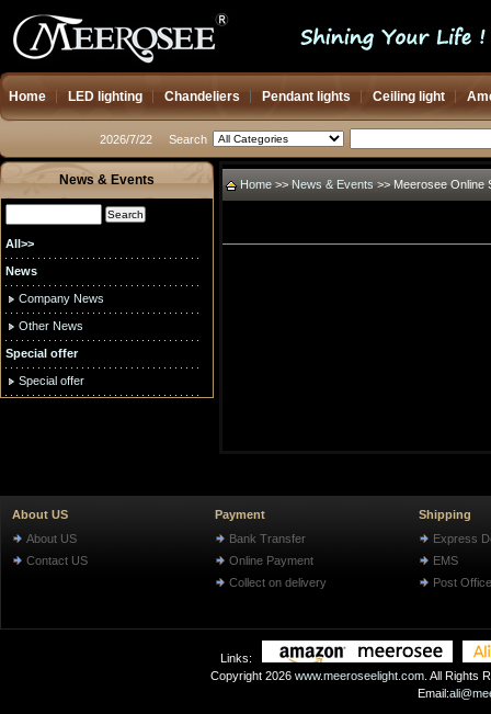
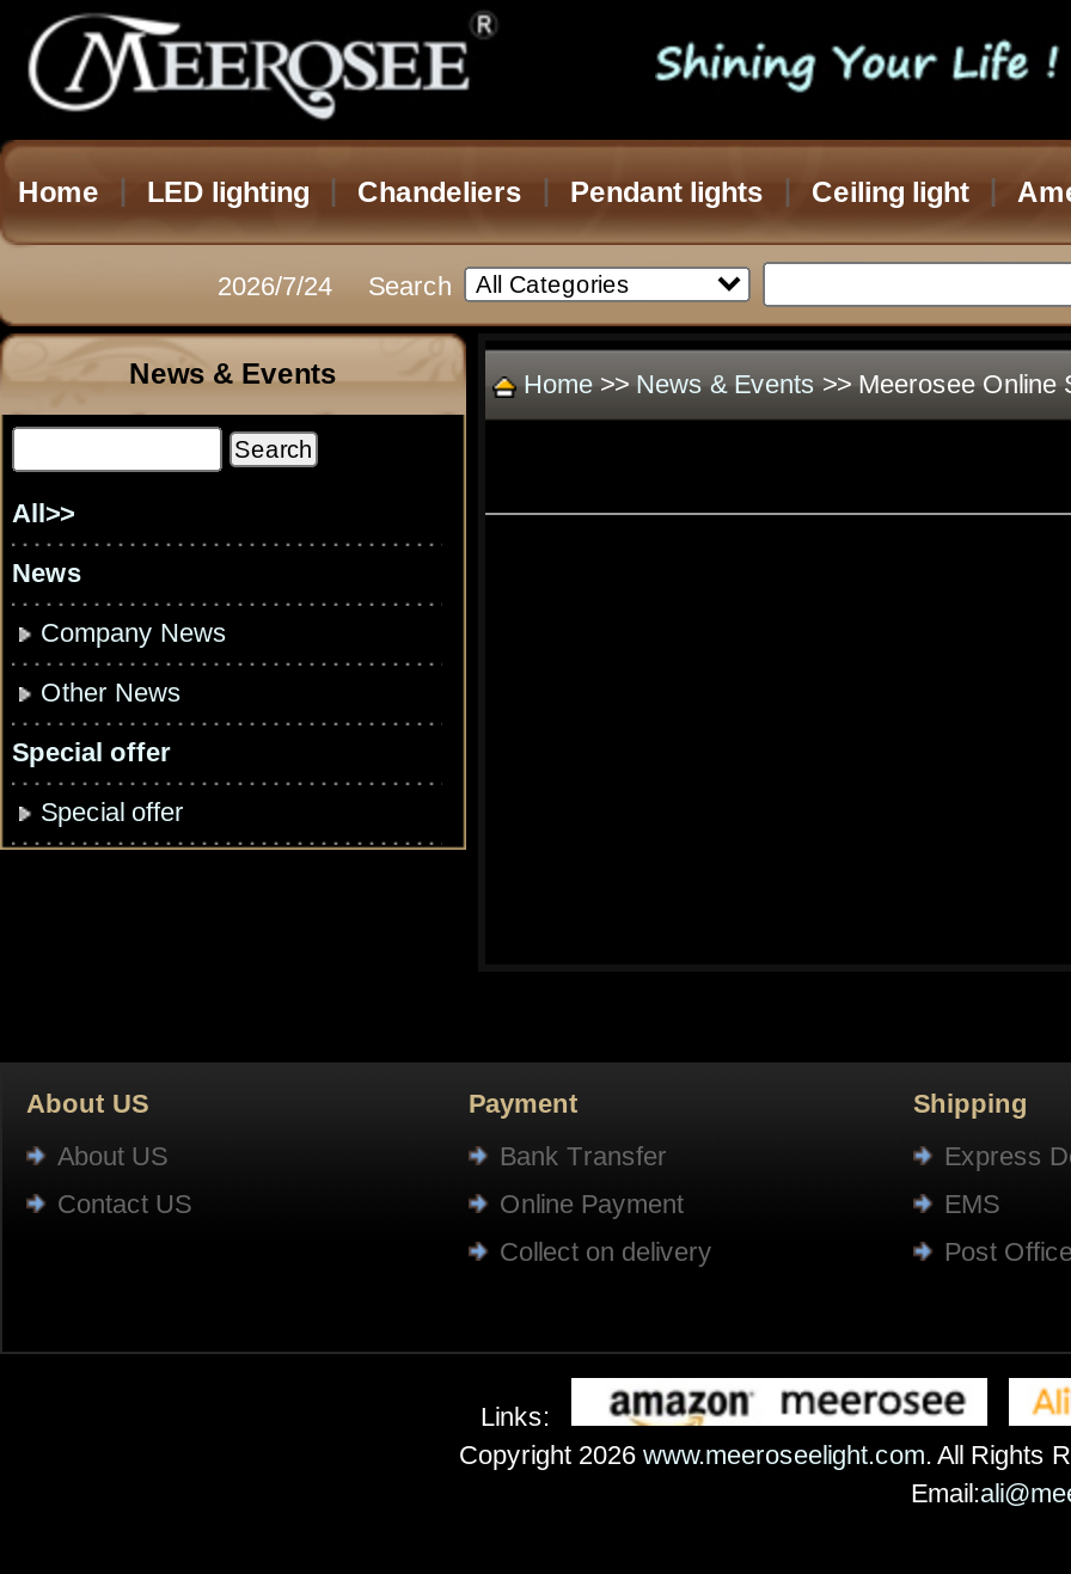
[100,133,207,146] 2026/7/22 Search -> [218,271,452,300] 2026/7/24 Search

